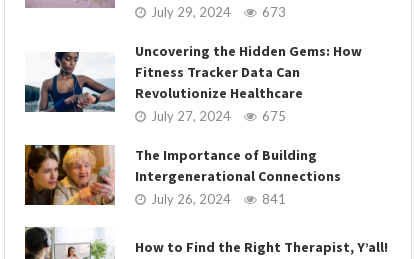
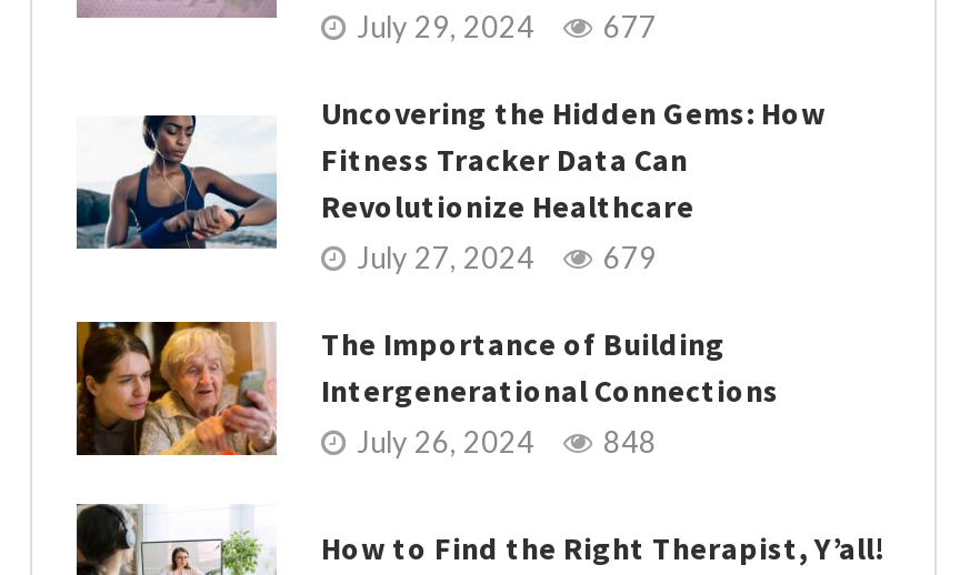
[151,4,286,20] July 29, 2024 673 -> [357,8,657,44] July 29, 2024 677
[151,108,286,124] July 27, 2024 675 -> [357,239,657,275] July 27, 2024 679
[151,191,286,207] July 26, 2024 841 -> [357,424,657,459] July 26, 2024 848

